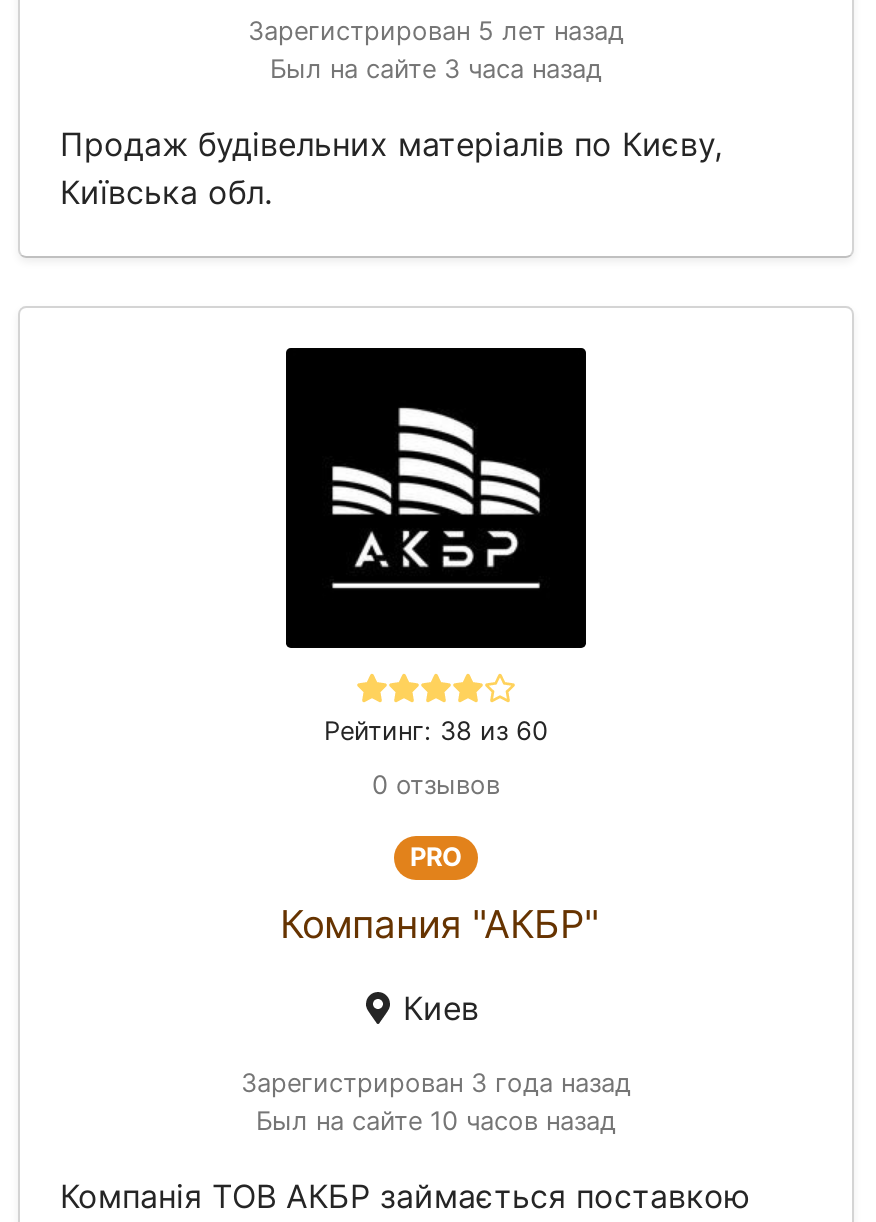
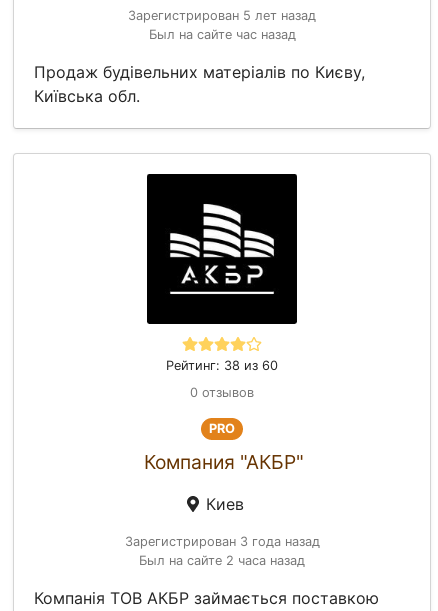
[270,55,602,85] Был на сайте 3 часа назад -> [148,27,295,42] Был на сайте час назад
[256,1106,616,1136] Был на сайте 10 часов назад -> [139,553,305,568] Был на сайте 2 часа назад

